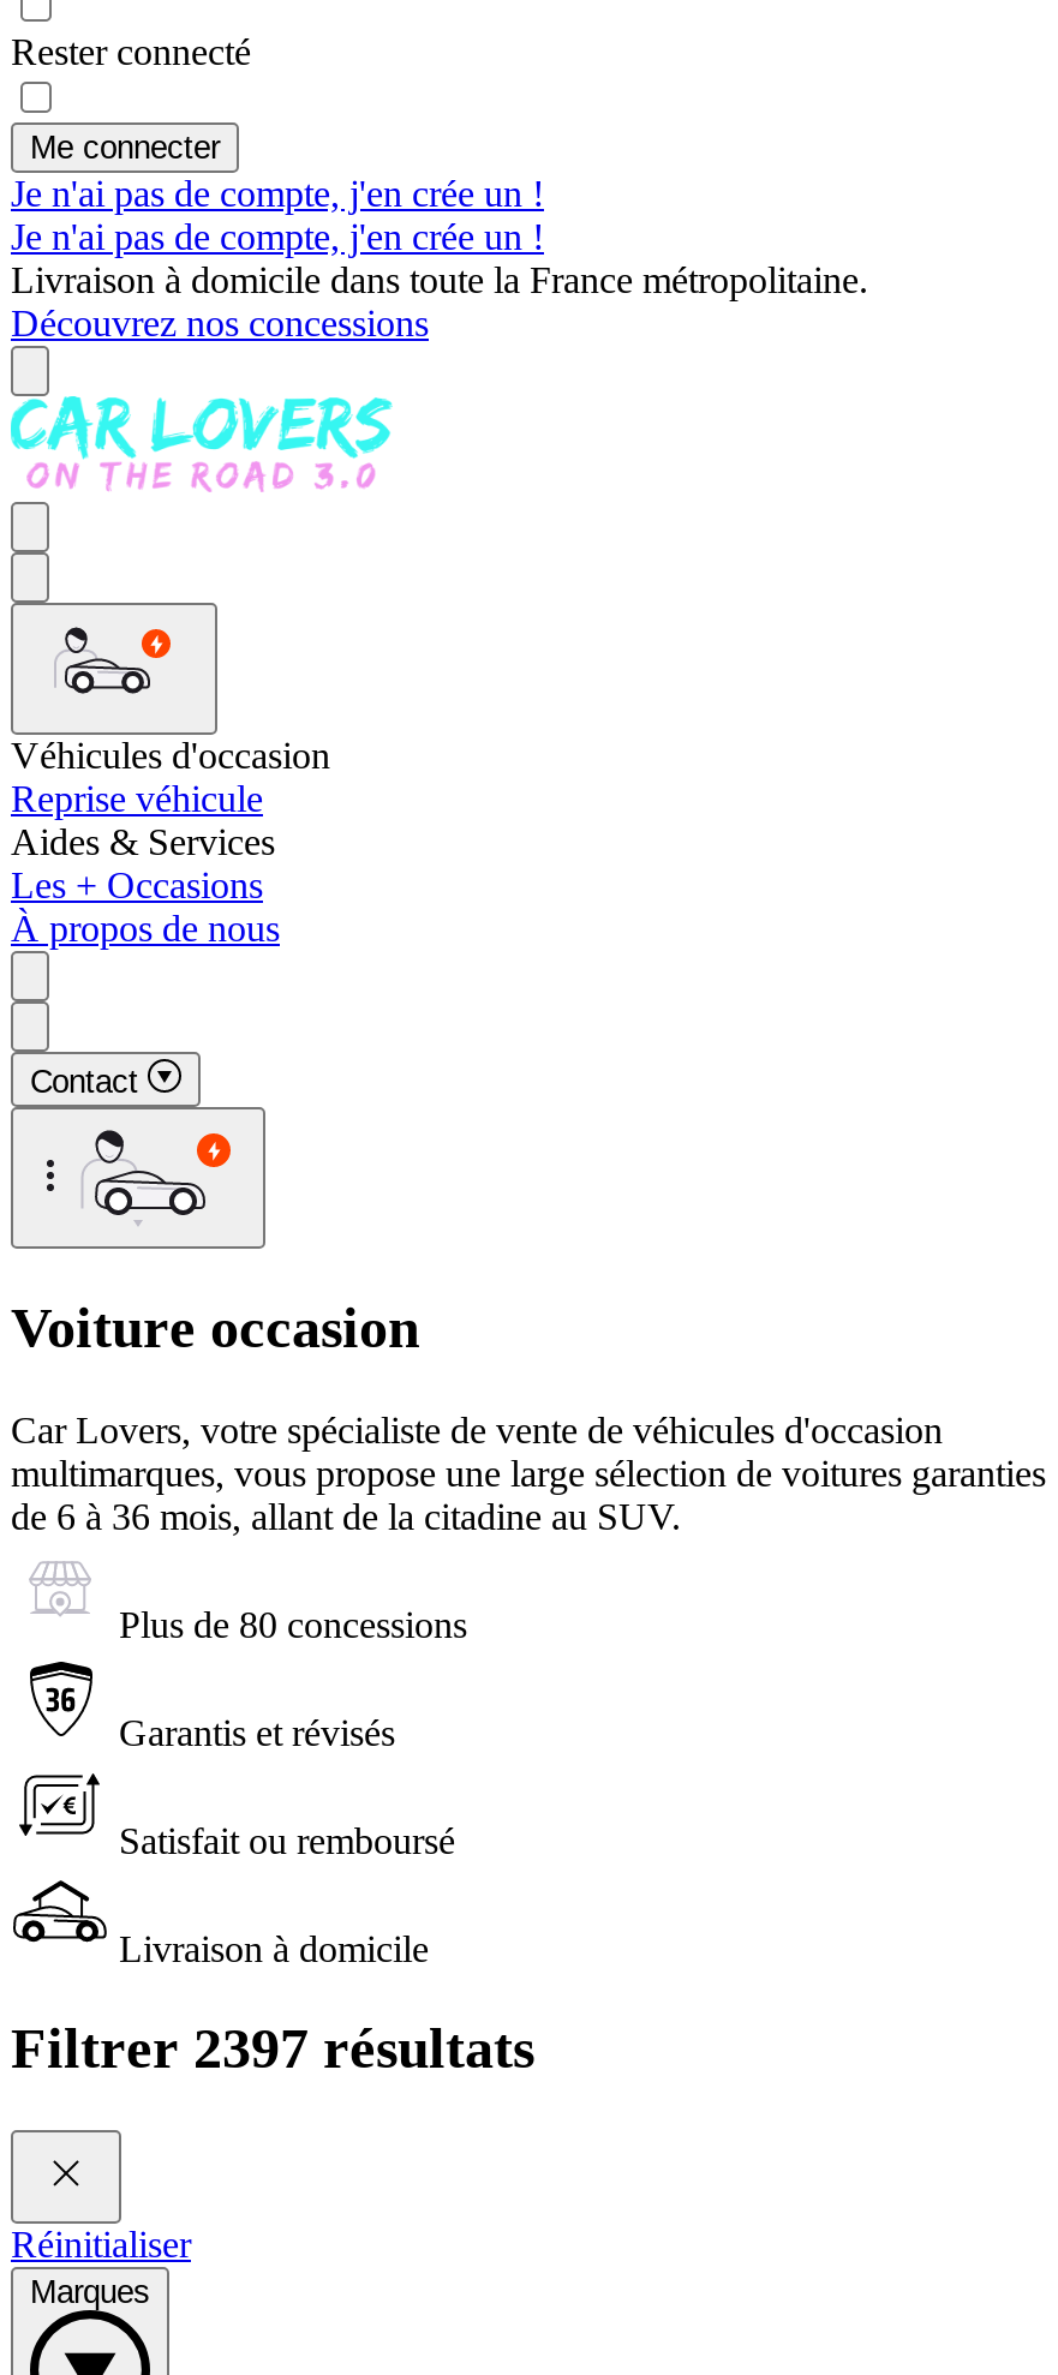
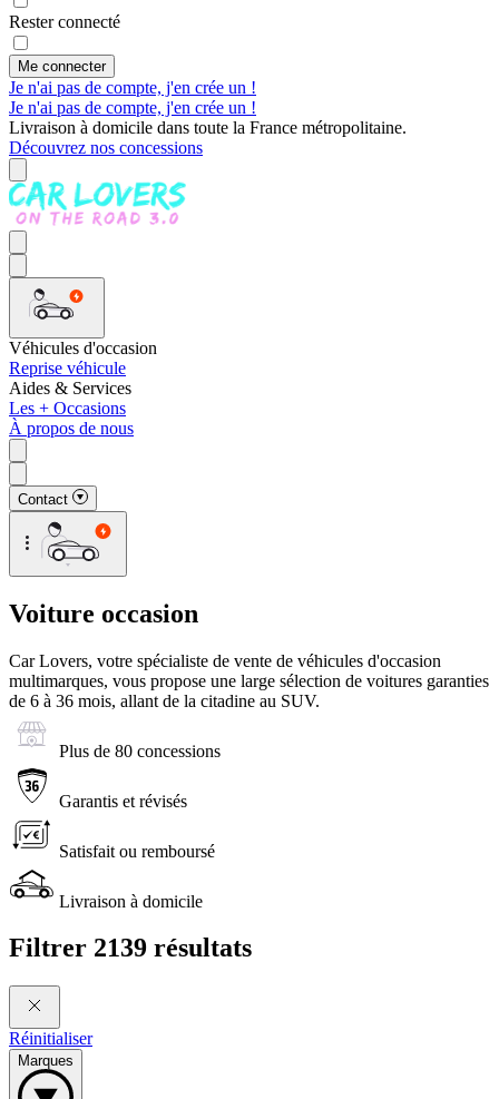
[11,2018,534,2081] Filtrer 2397 résultats -> [9,934,252,963] Filtrer 2139 résultats

